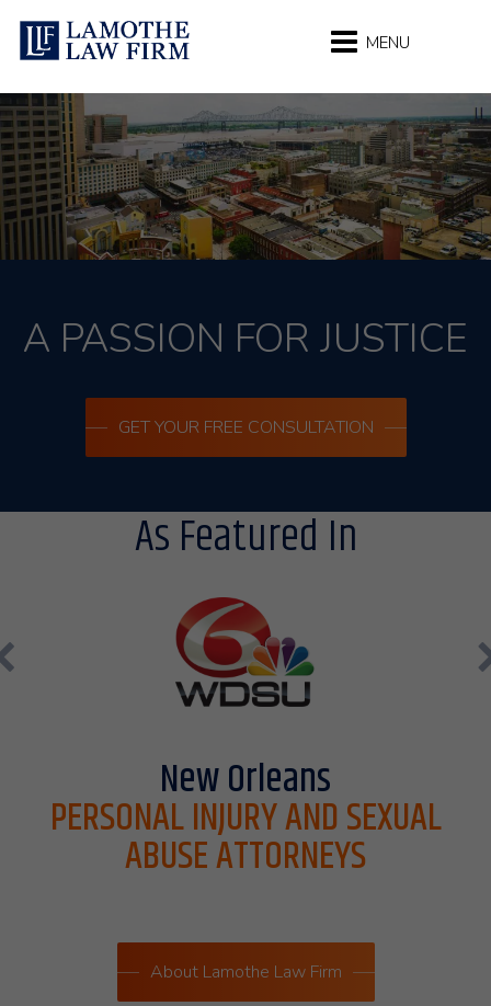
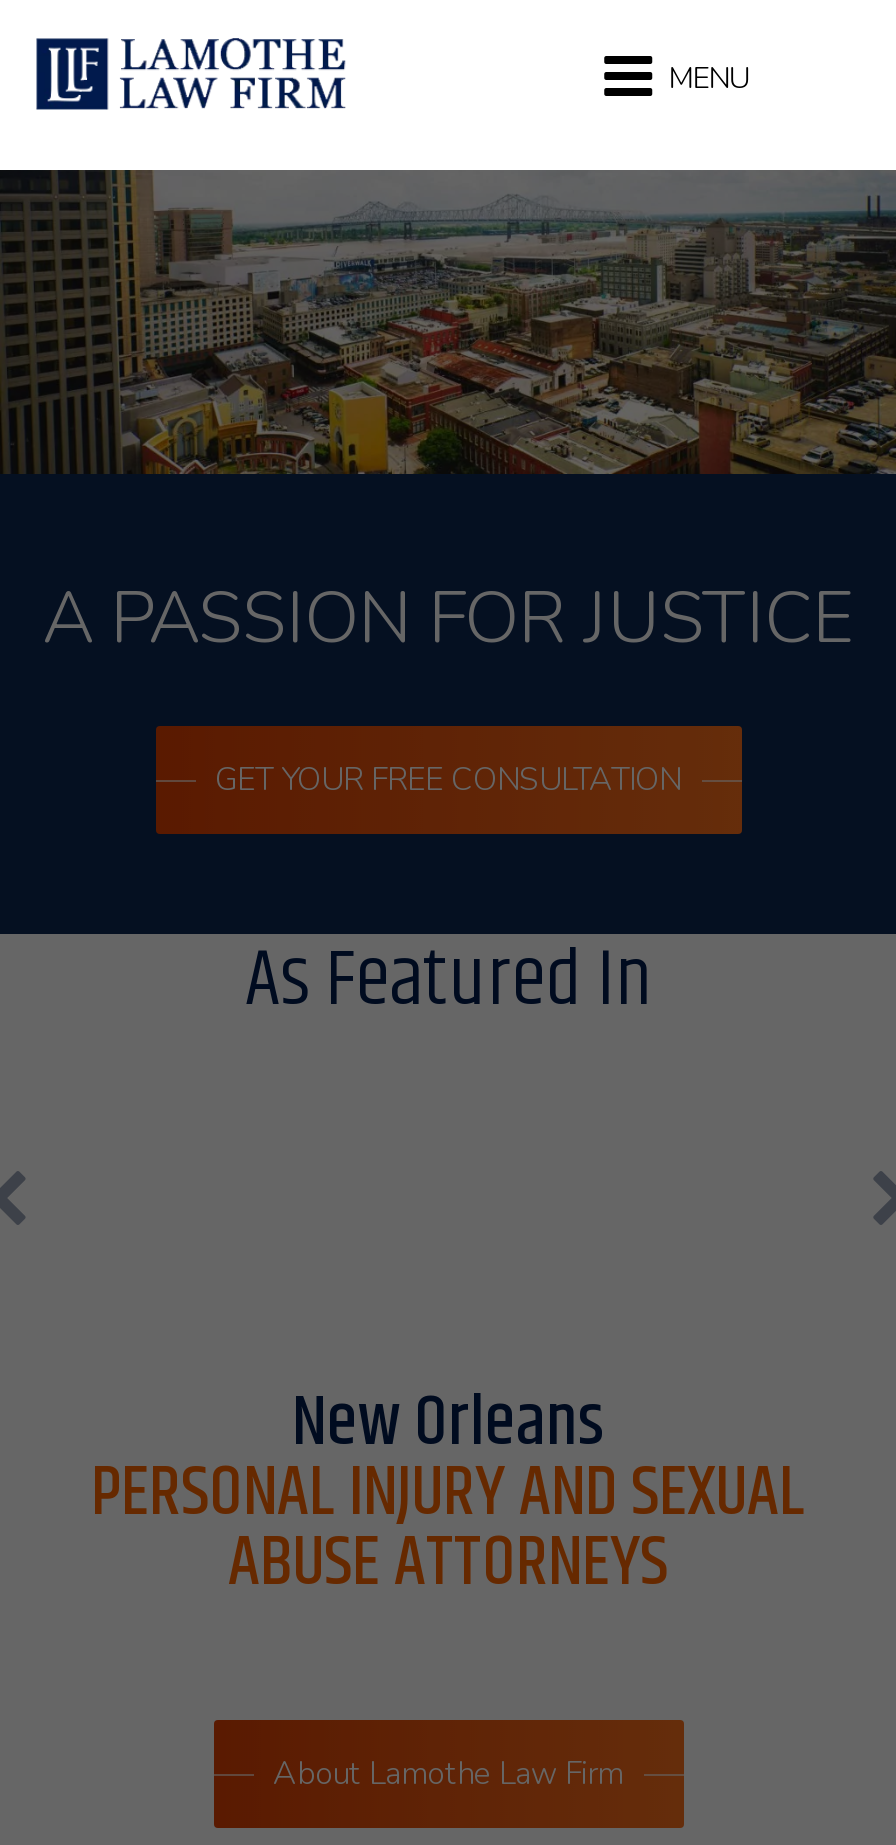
[175,597,315,707] [image] -> none

